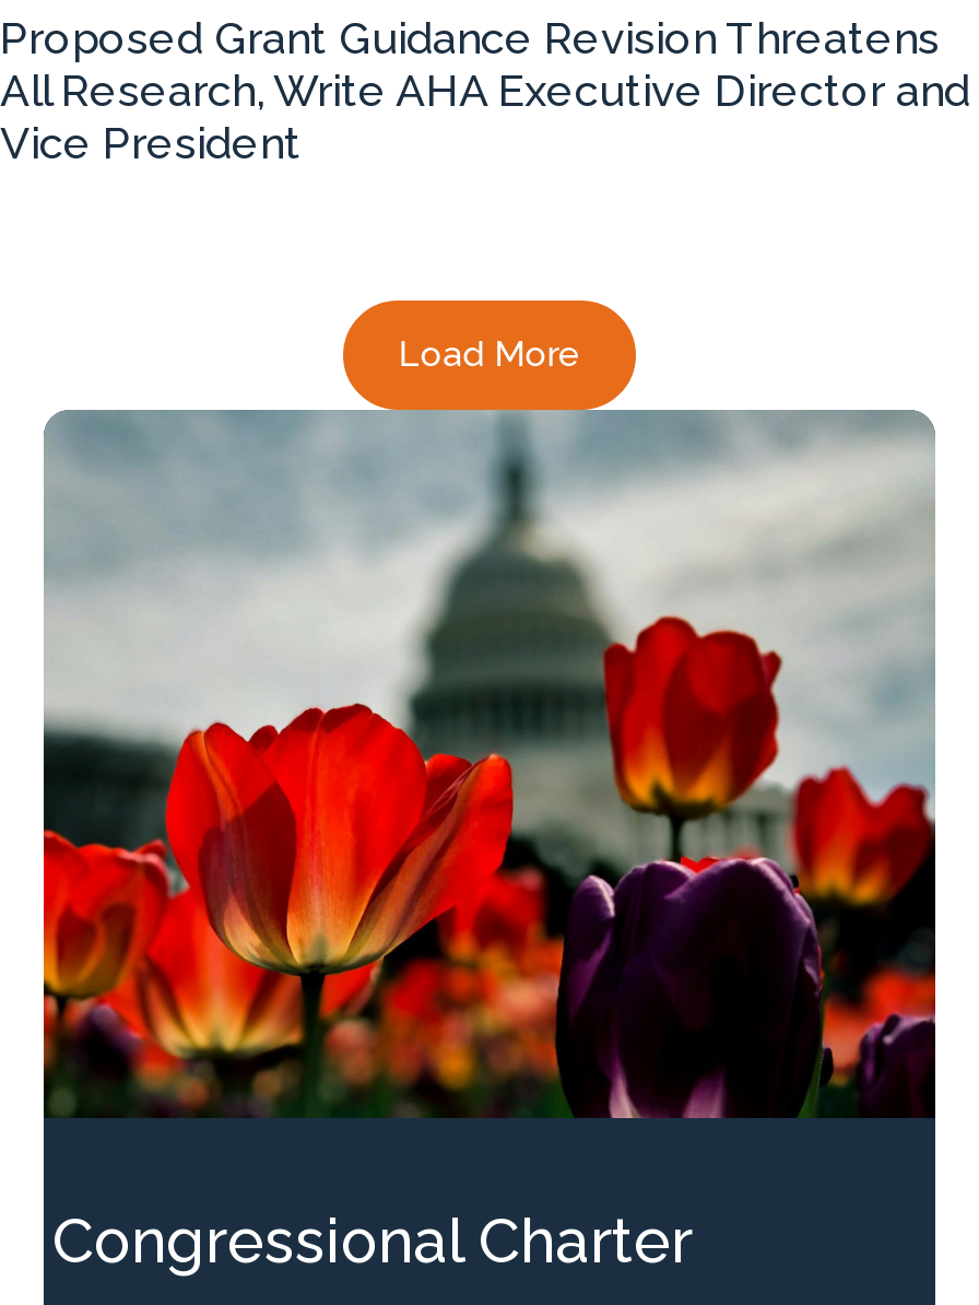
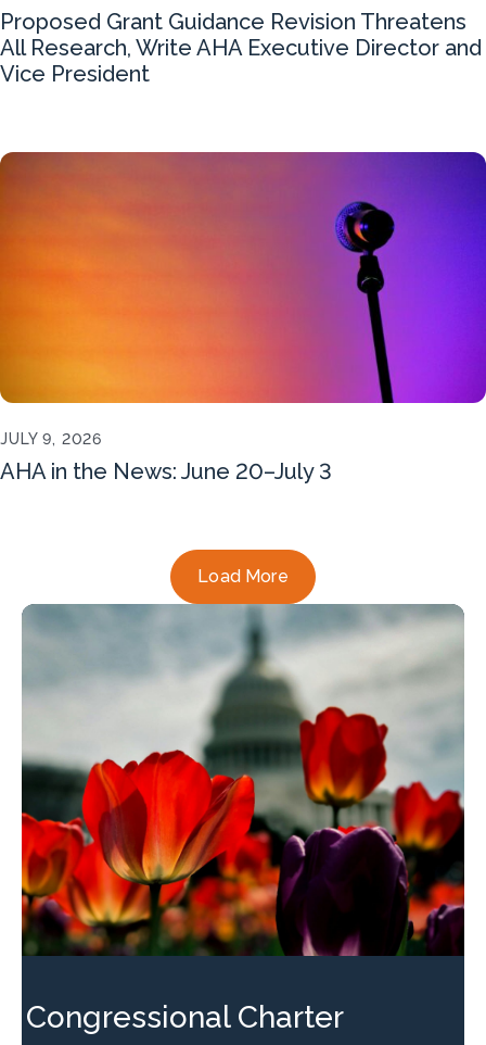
none -> [0,151,483,484] [image] | JULY 9, 2026 | AHA in the News: June 20–July 3

